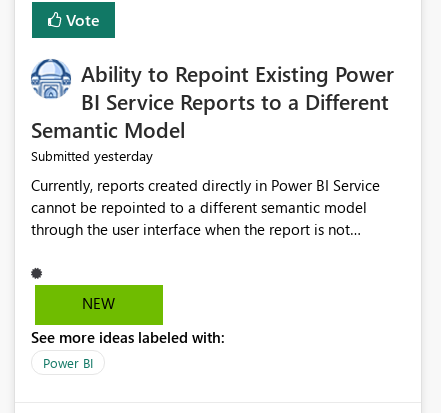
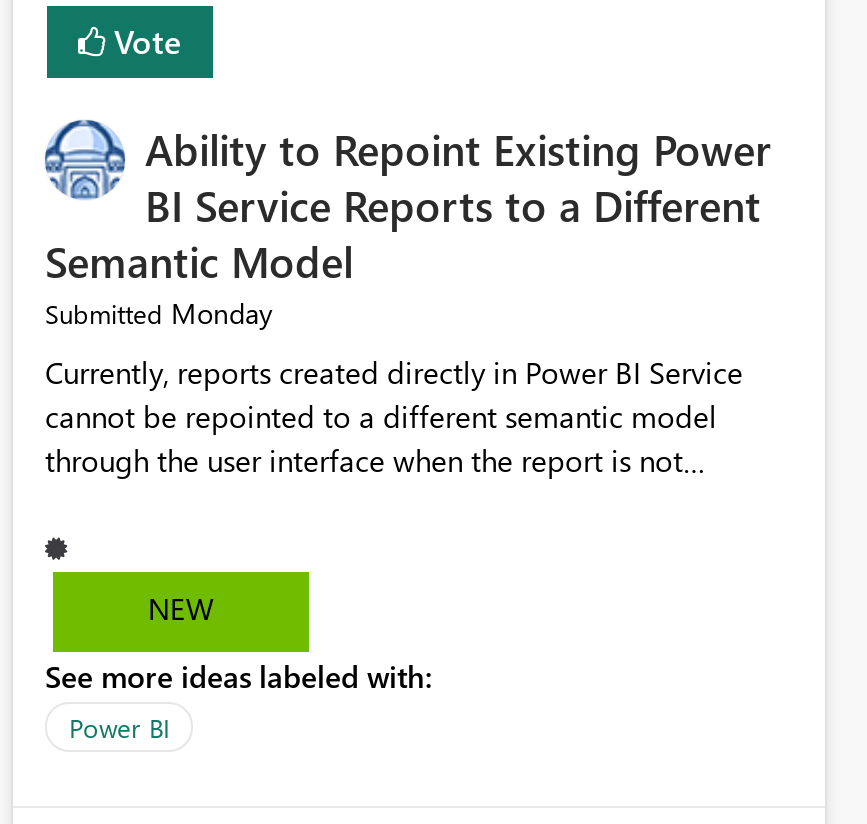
[31,146,153,165] Submitted yesterday -> [45,295,273,333] Submitted Monday

